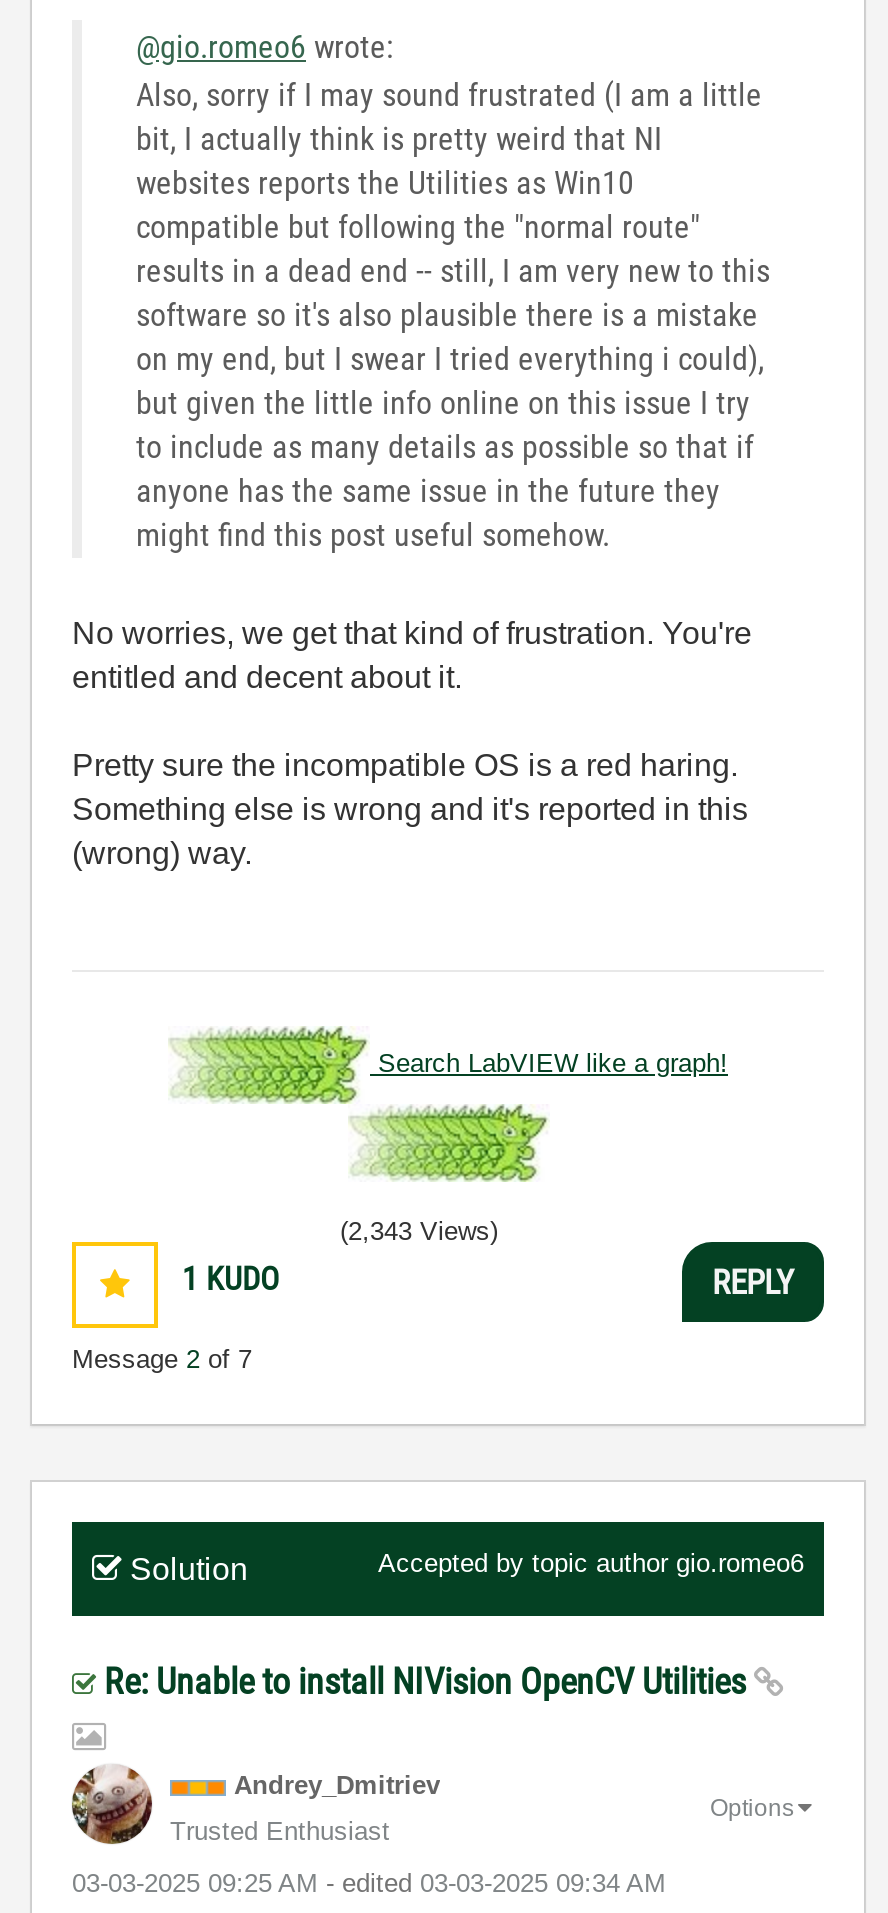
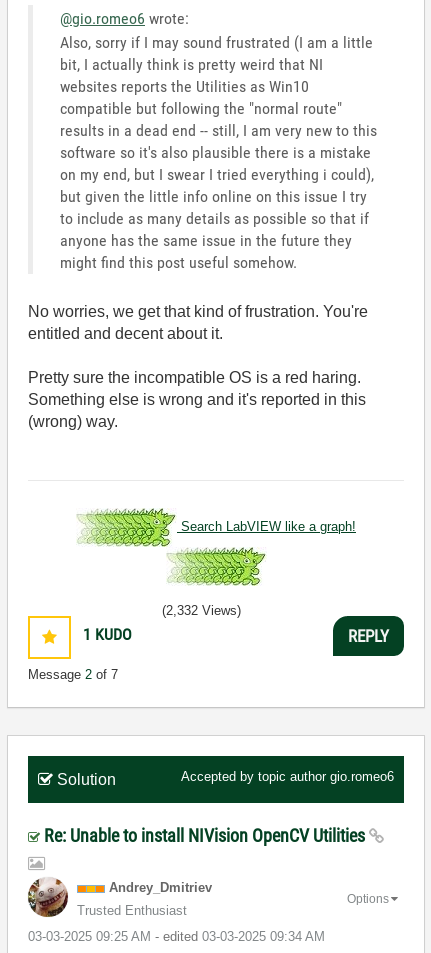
[340,1216,498,1246] (2,343 Views) -> [162,603,241,618] (2,332 Views)

